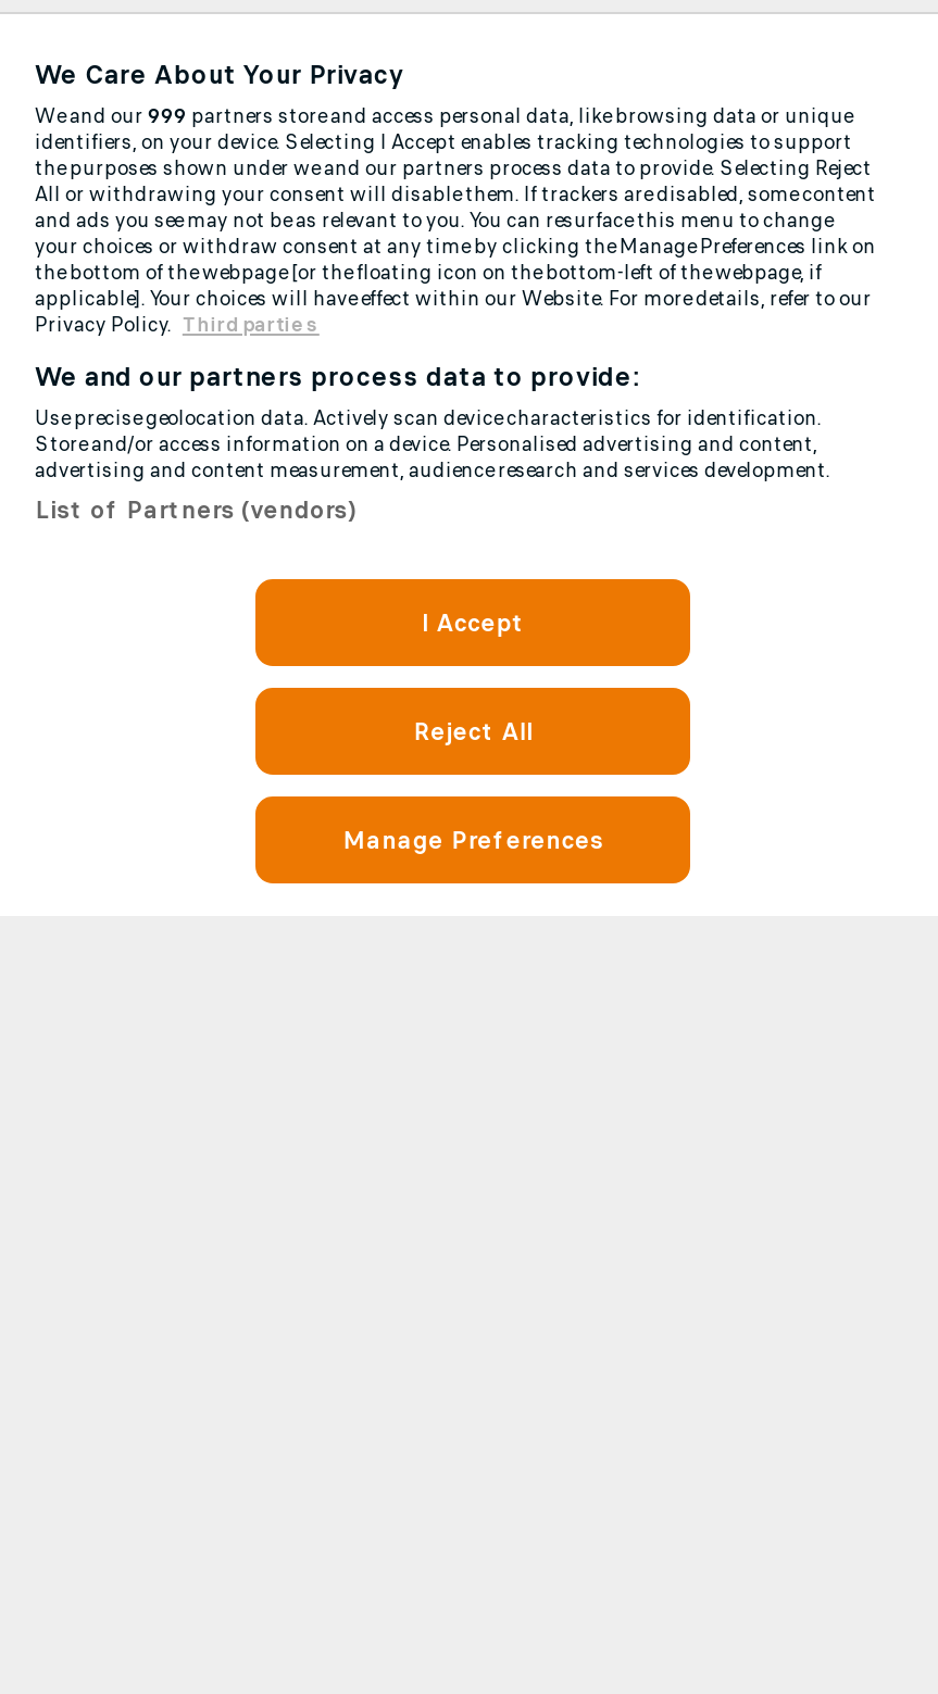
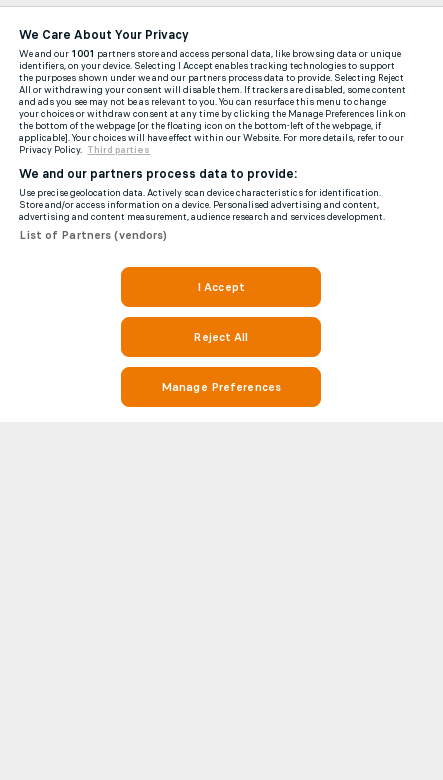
[35,103,852,129] We and our 999 partners store and access personal data, like browsing data or unique -> [19,48,401,60] We and our 1001 partners store and access personal data, like browsing data or unique

